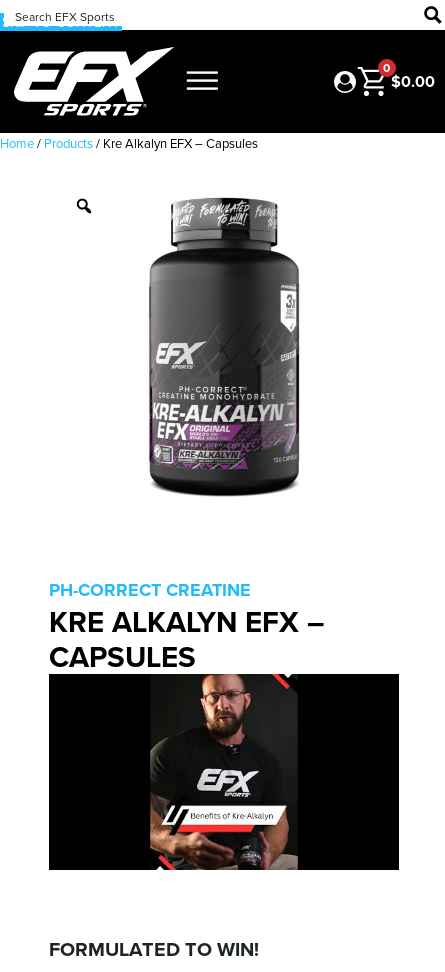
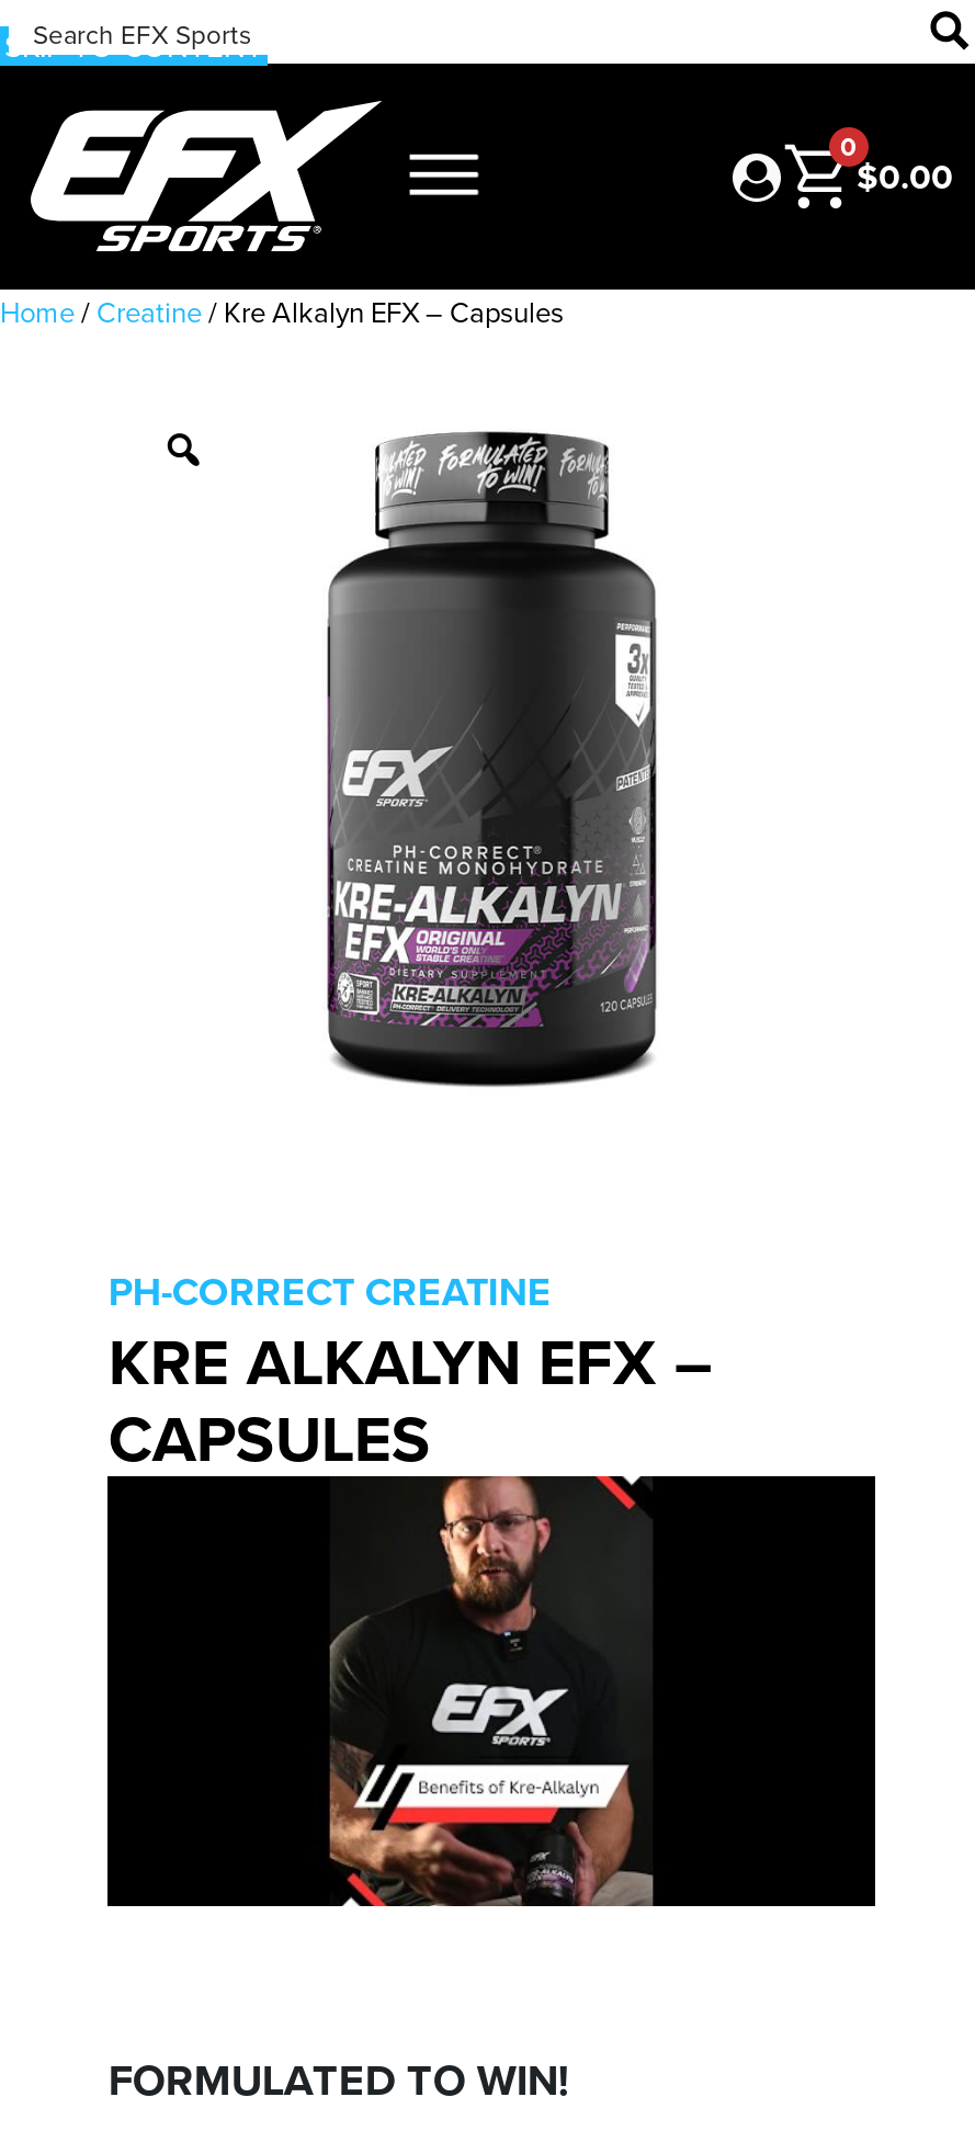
[0,134,258,152] Home / Products / Kre Alkalyn EFX – Capsules -> [0,292,564,331] Home / Creatine / Kre Alkalyn EFX – Capsules

